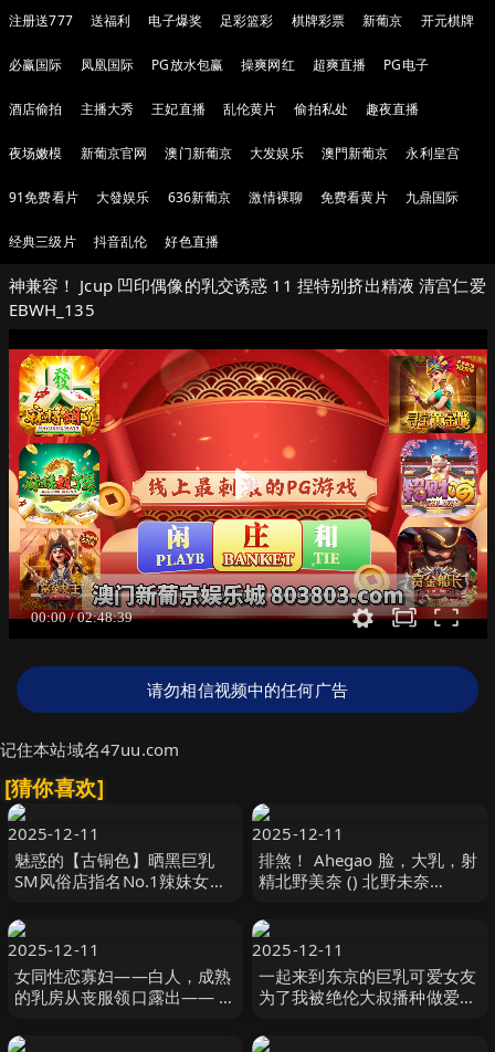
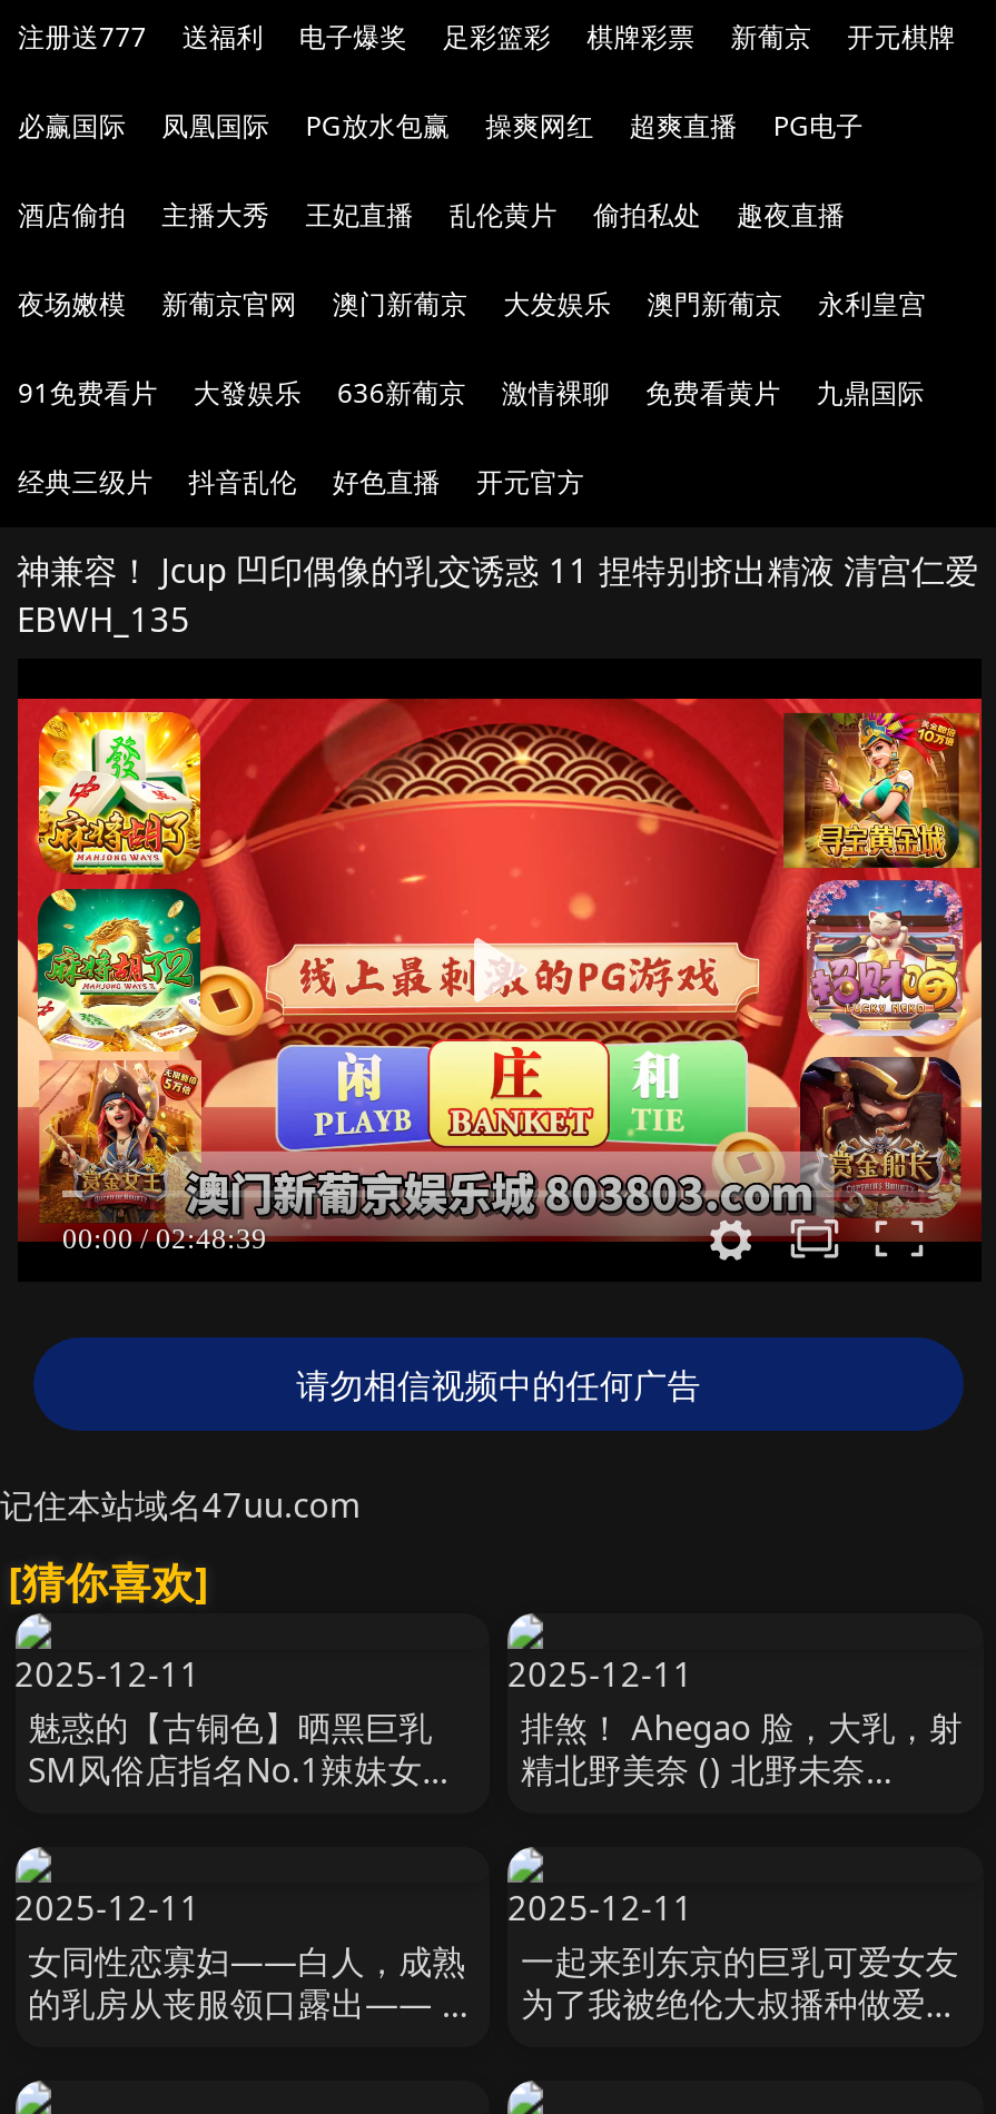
none -> [476,463,584,501] 开元官方

